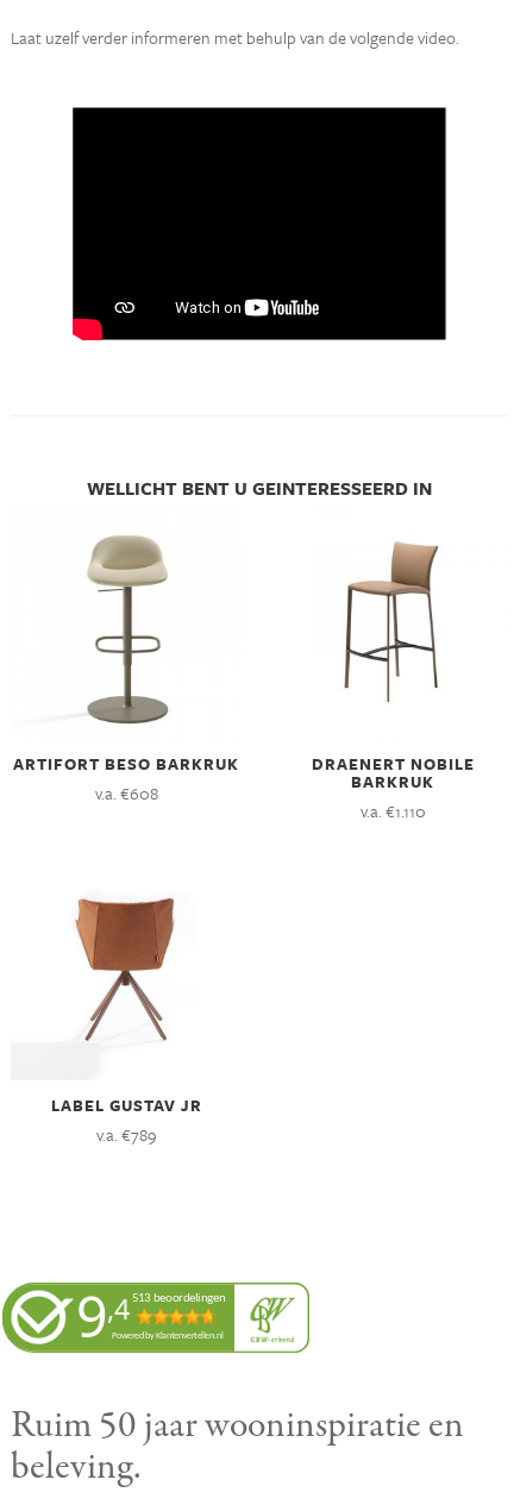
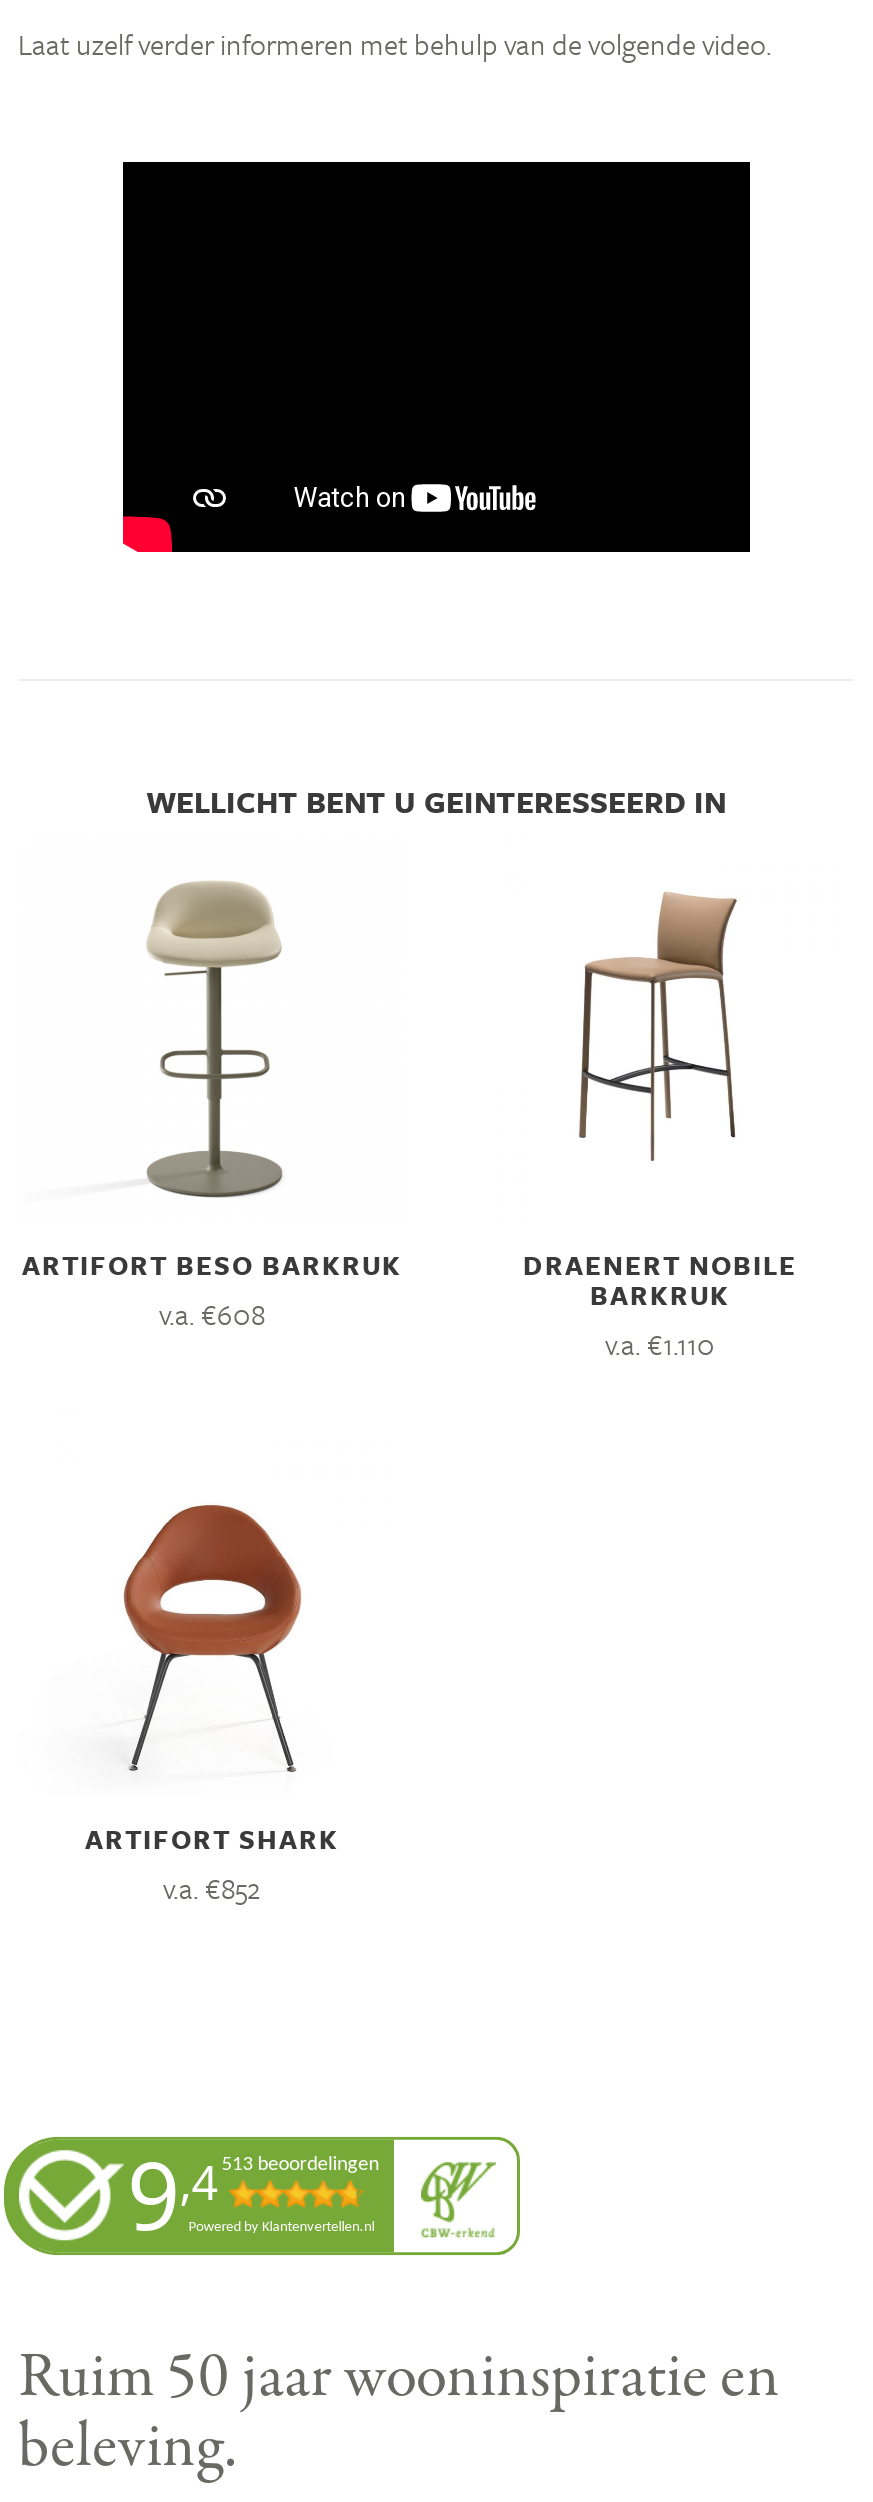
[51,897,202,1146] [image] | LABEL GUSTAV JR | v.a. €789 -> [85,1491,339,1908] [image] | ARTIFORT SHARK | v.a. €852

